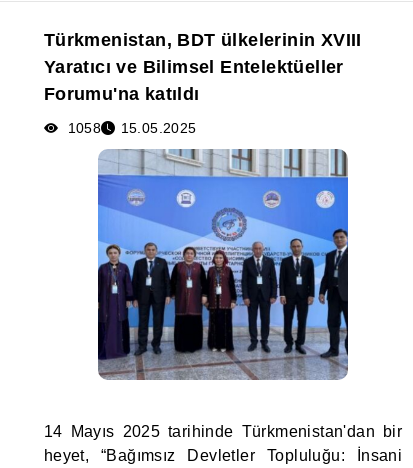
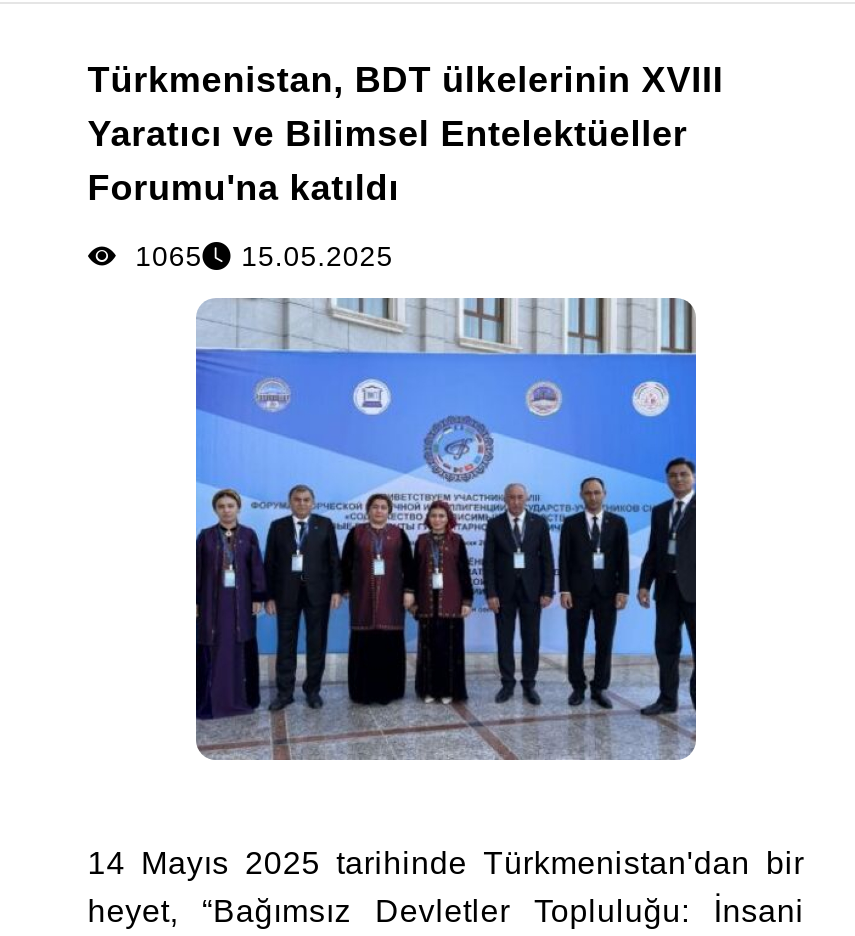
[63,120,197,136] 1058 15.05.2025 -> [126,240,393,272] 1065 15.05.2025

